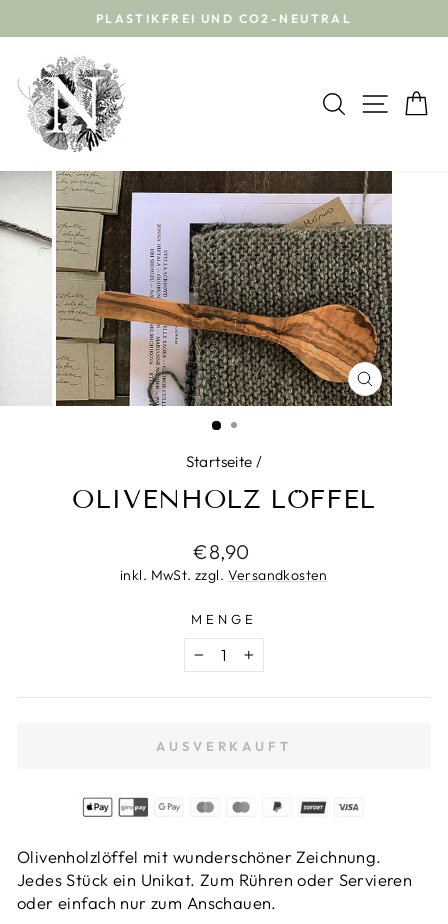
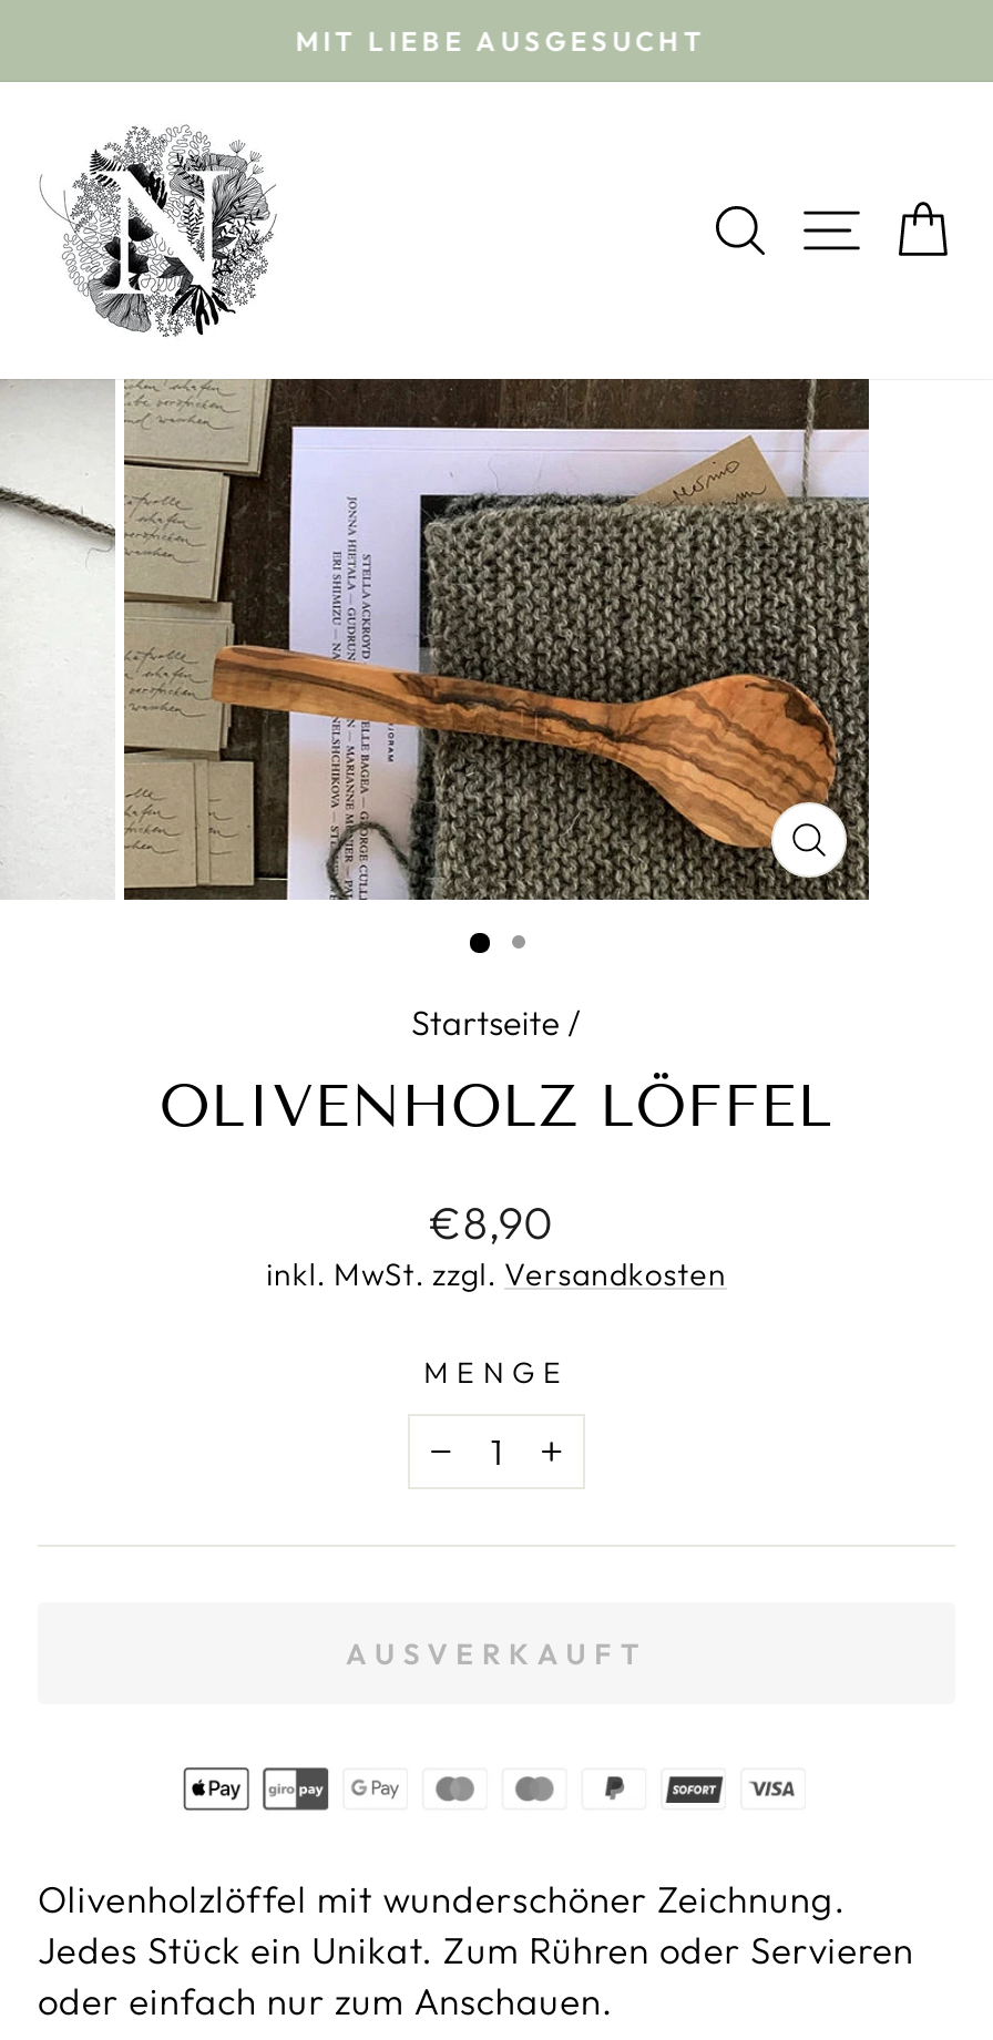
[96,11,352,26] PLASTIKFREI UND CO2-NEUTRAL -> [291,24,703,58] MIT LIEBE AUSGESUCHT

